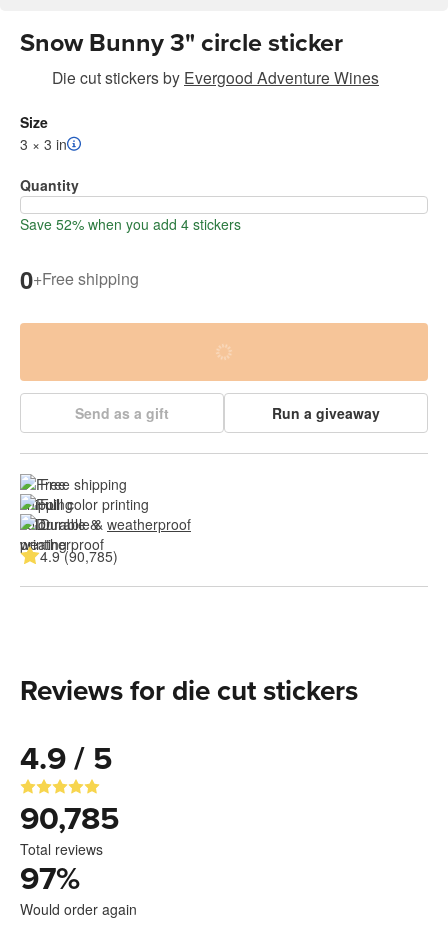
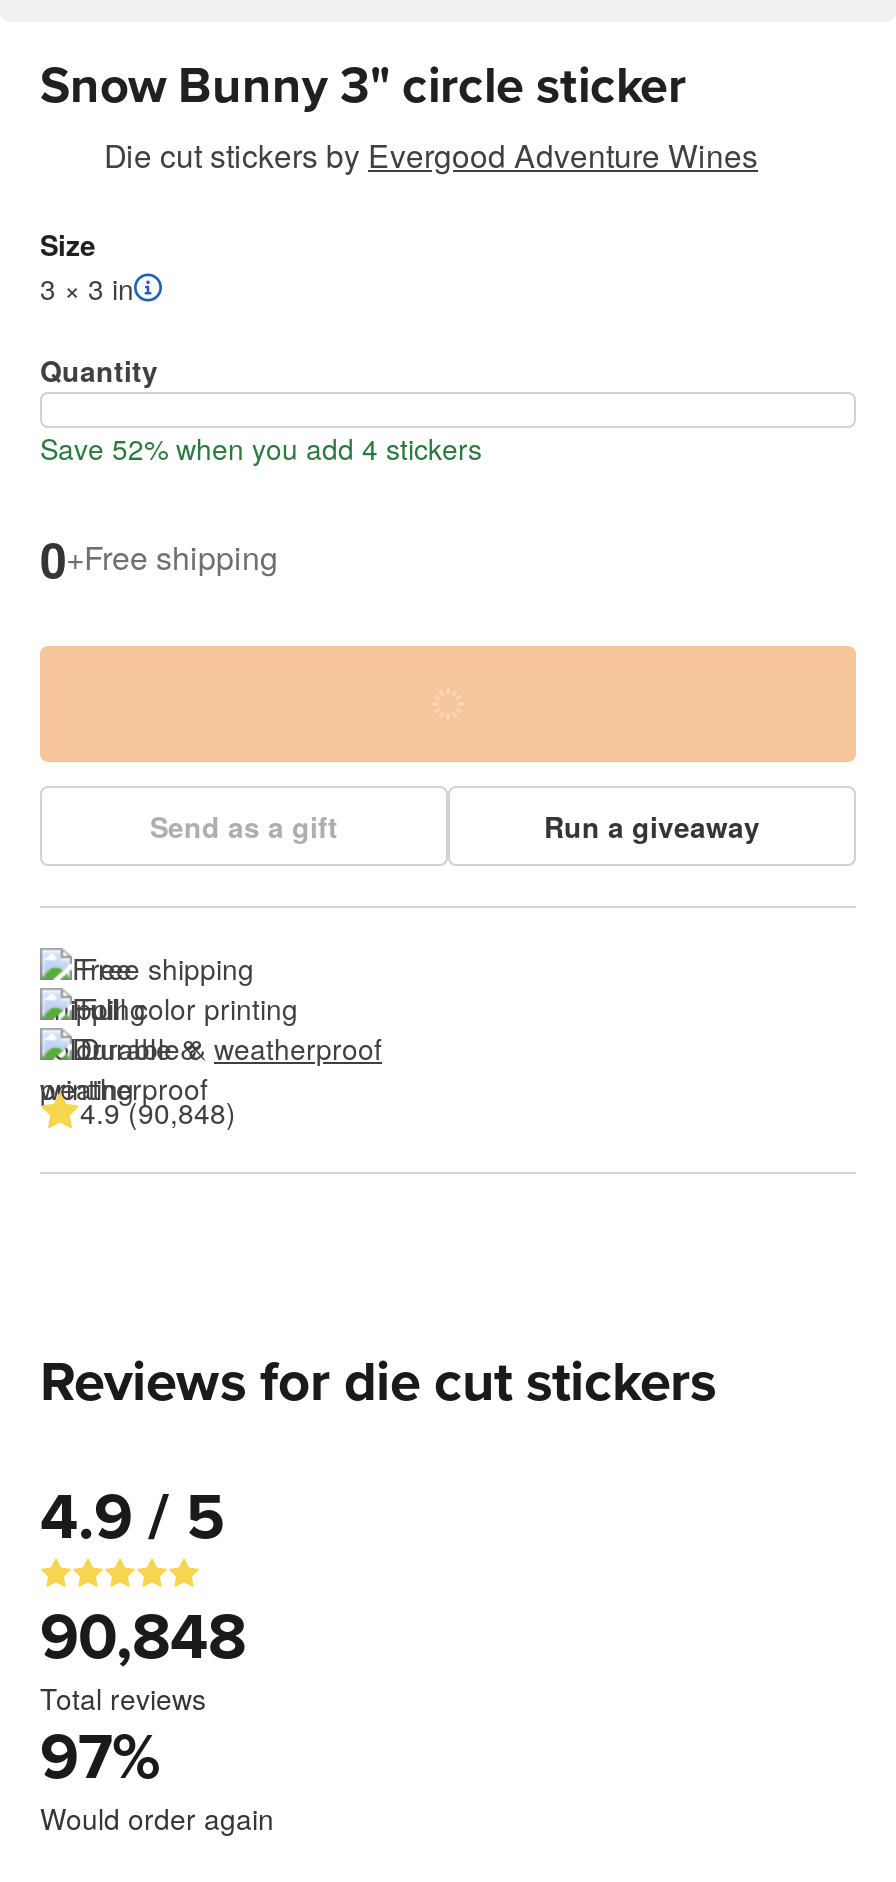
[40,546,118,566] 4.9 (90,785) -> [80,1091,236,1131] 4.9 (90,848)
[20,800,119,838] 90,785 -> [40,1599,246,1675] 90,848

